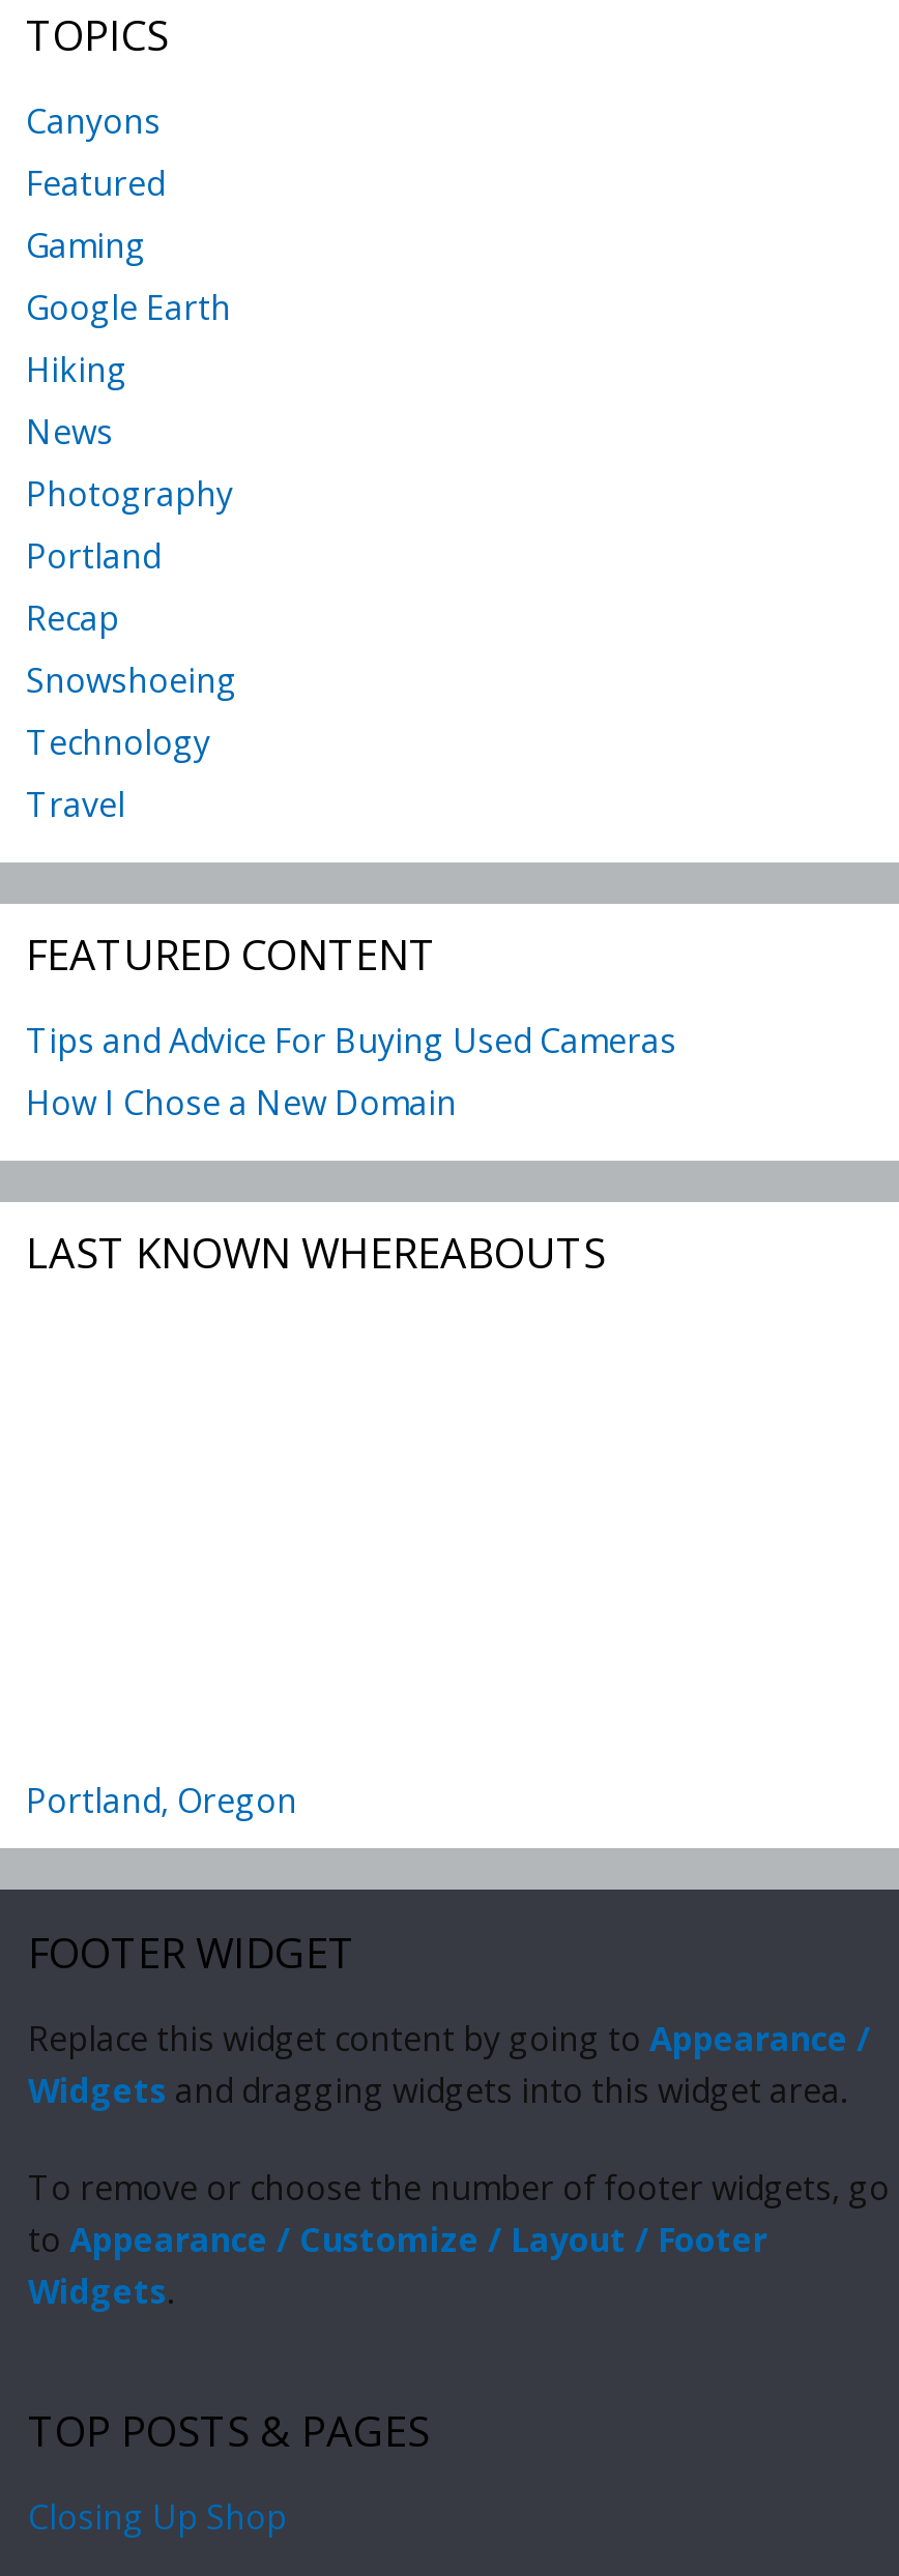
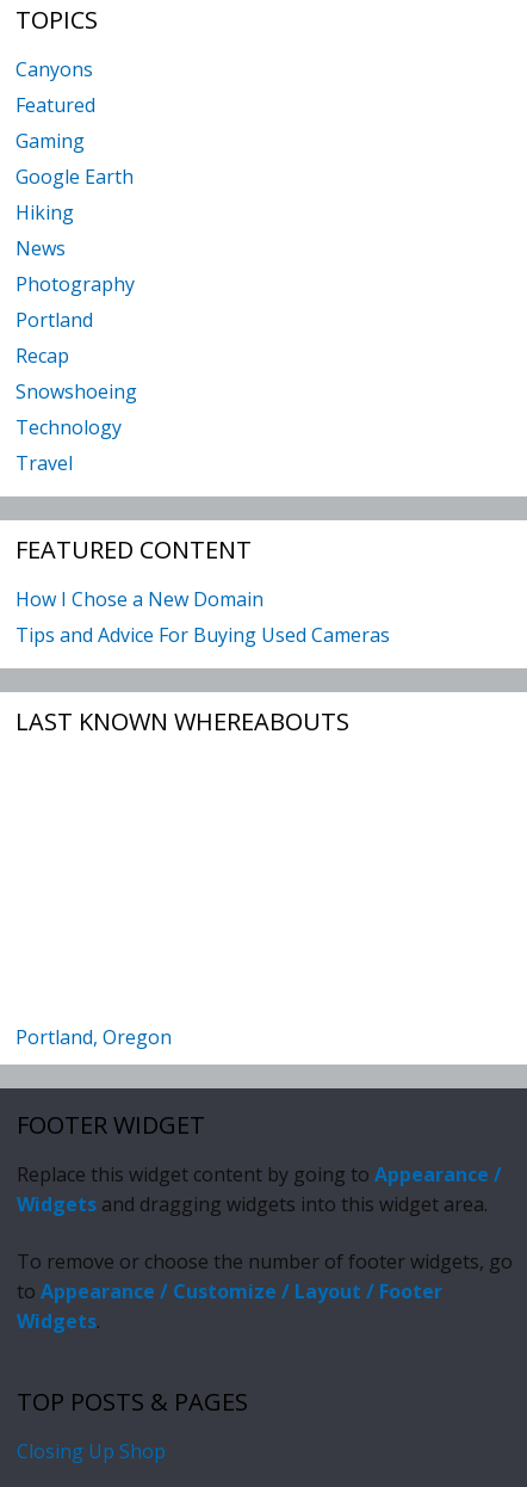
moved [26,1017,676,1063] -> [15,622,390,648]: Tips and Advice For Buying Used Cameras
moved [26,1079,457,1125] -> [15,586,263,612]: How I Chose a New Domain

